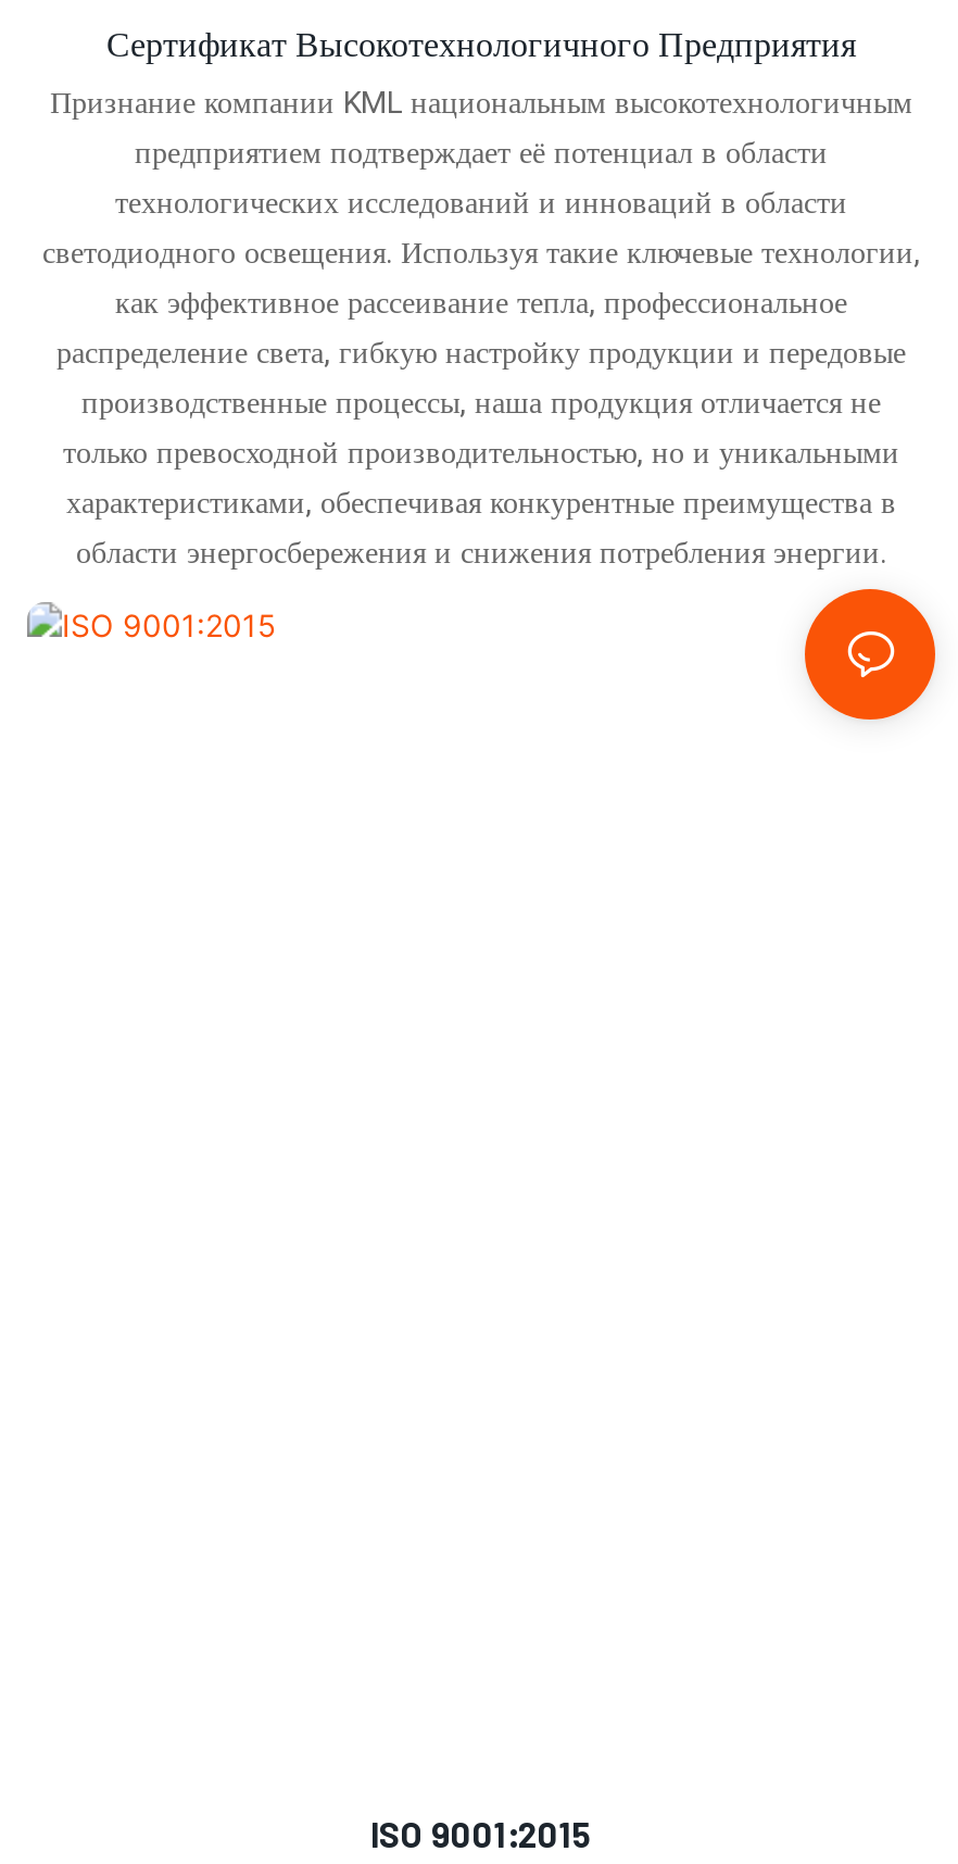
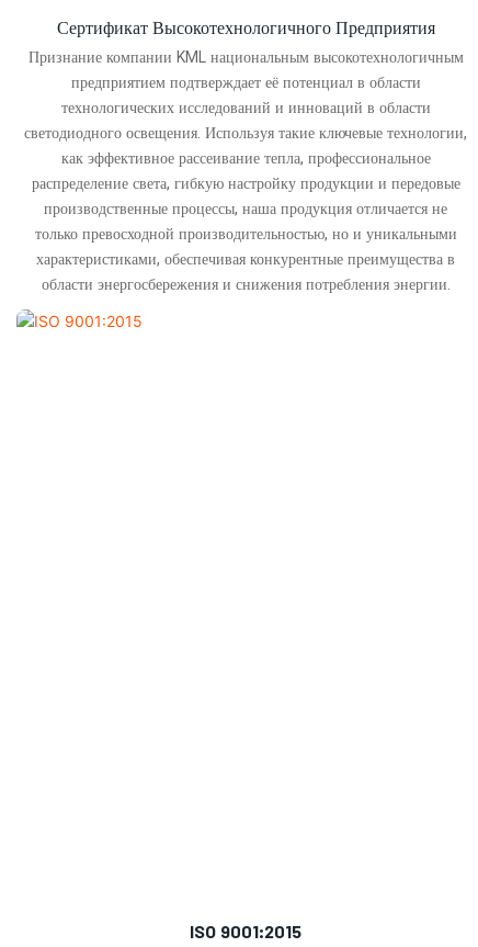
[801,585,940,724] [image] -> none

